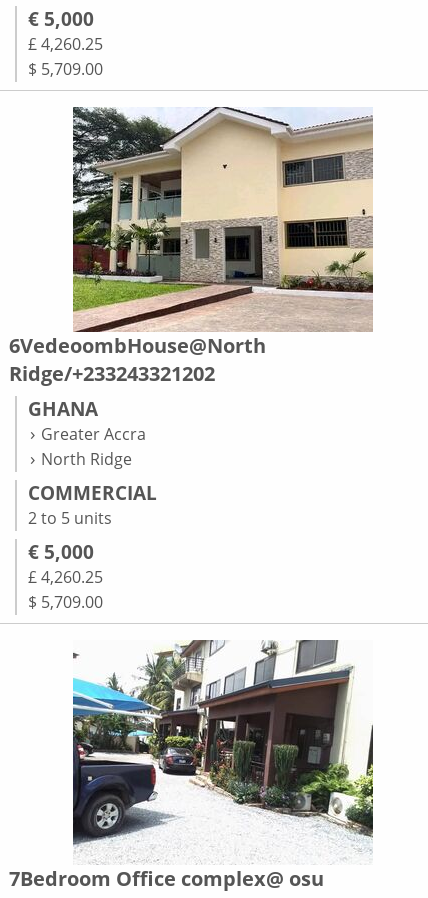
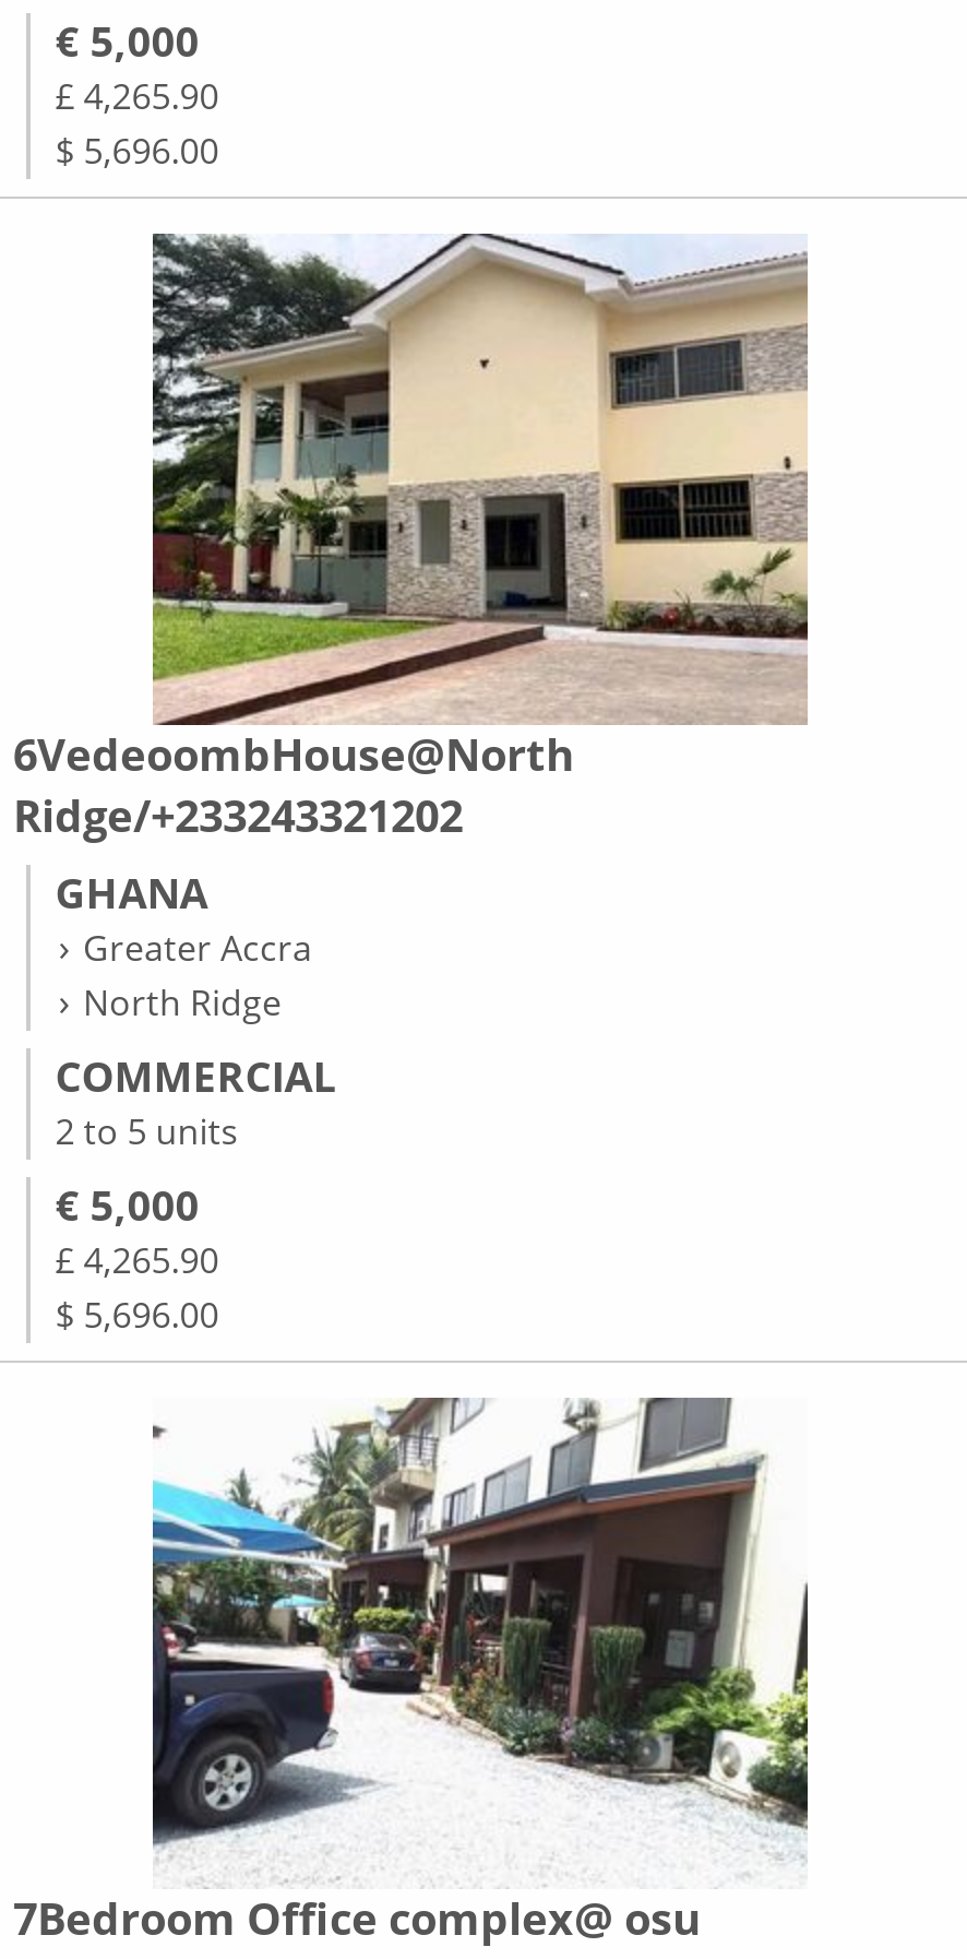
[28,33,103,55] £ 4,260.25 -> [55,72,219,120] £ 4,265.90
[28,58,103,80] $ 5,709.00 -> [55,126,219,174] $ 5,696.00
[28,566,103,588] £ 4,260.25 -> [55,1236,219,1284] £ 4,265.90
[28,591,103,613] $ 5,709.00 -> [55,1290,219,1338] $ 5,696.00

